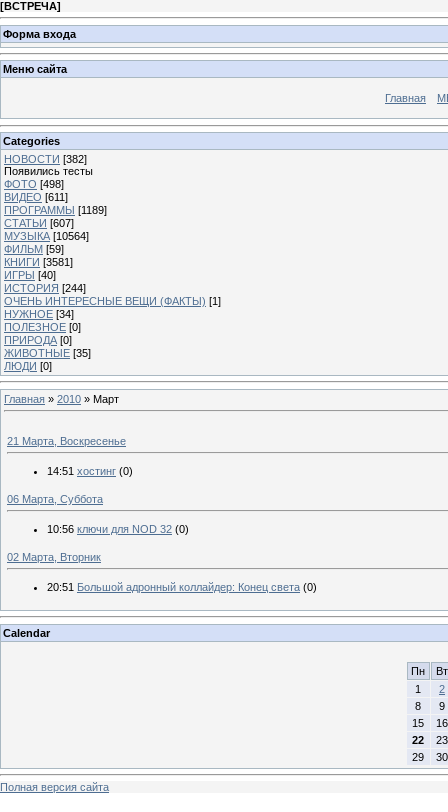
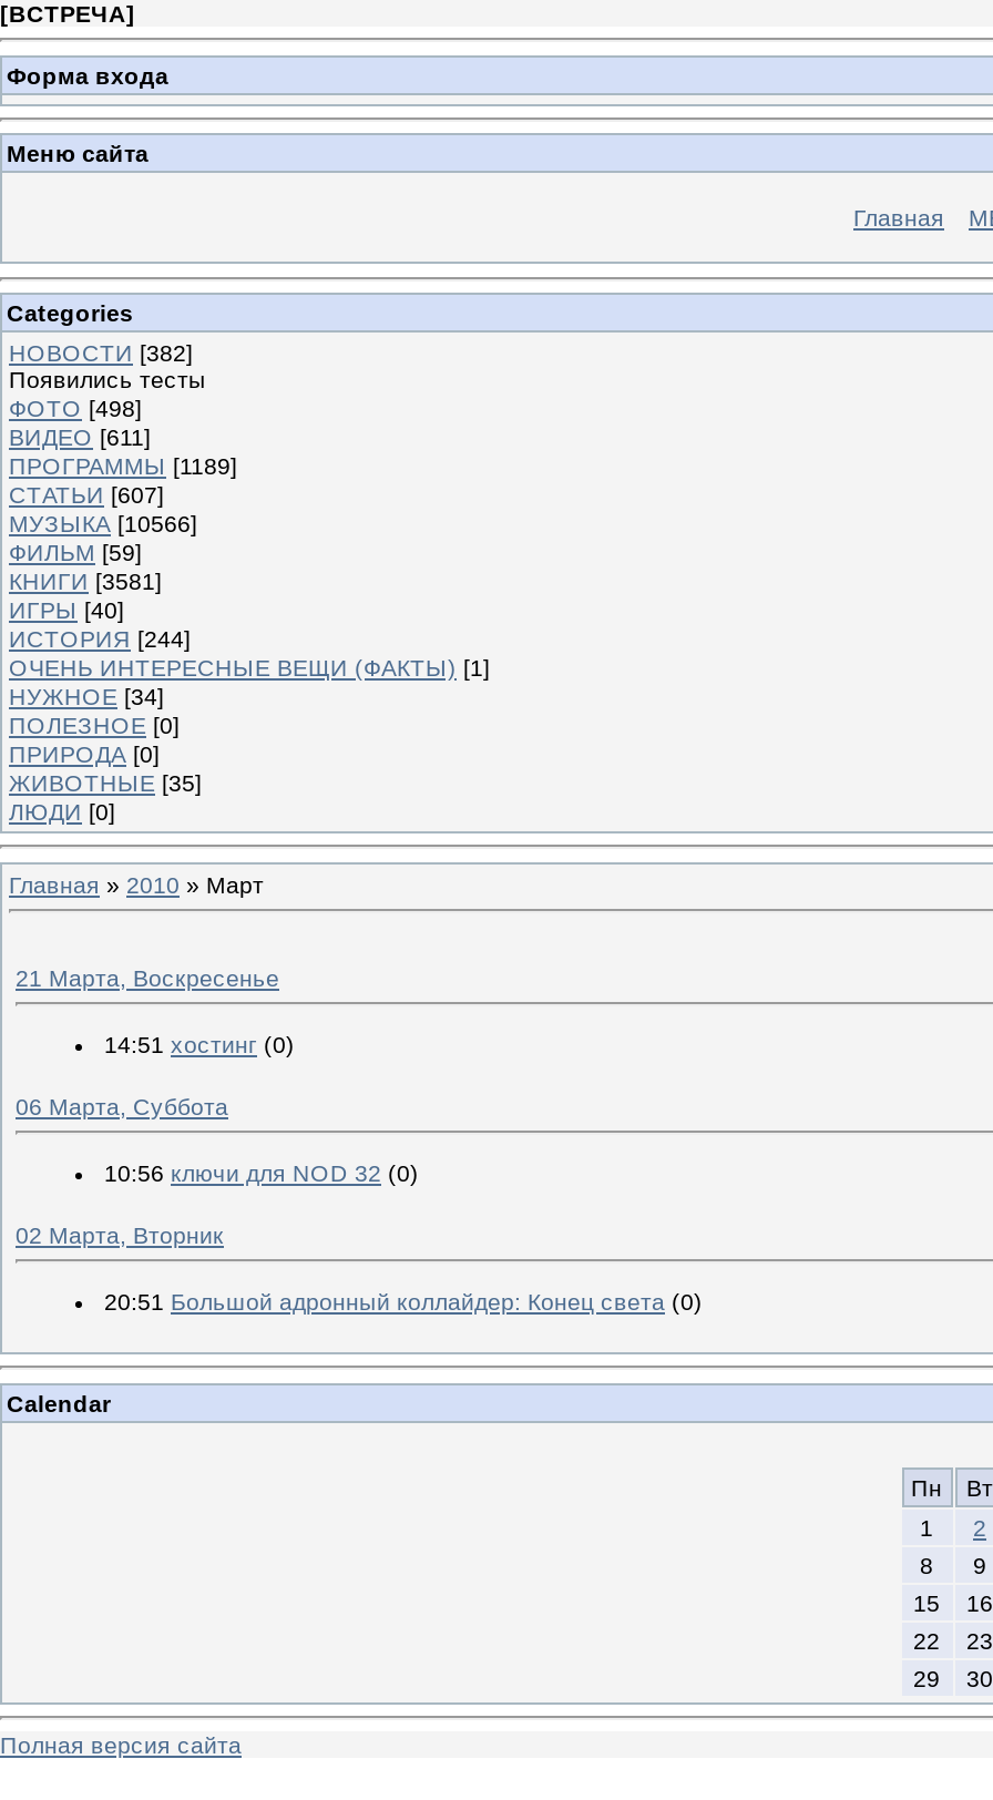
[4,230,89,242] МУЗЫКА [10564] -> [9,510,197,536] МУЗЫКА [10566]

